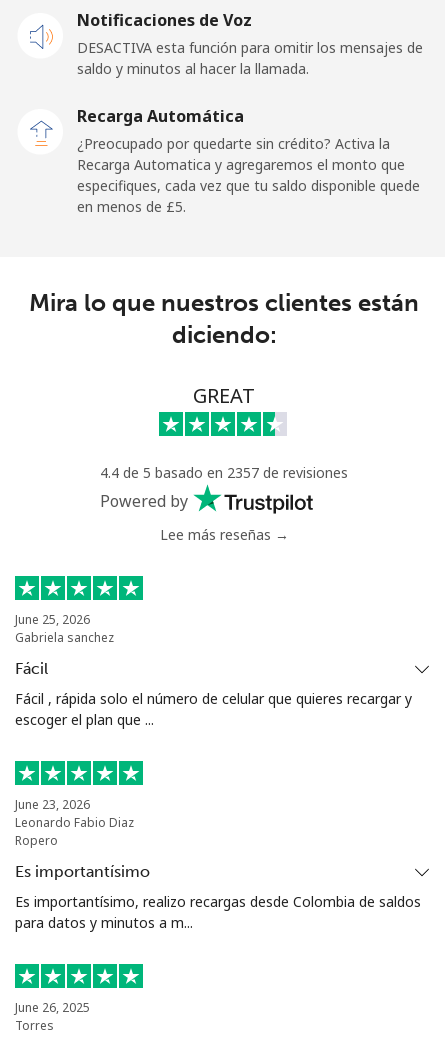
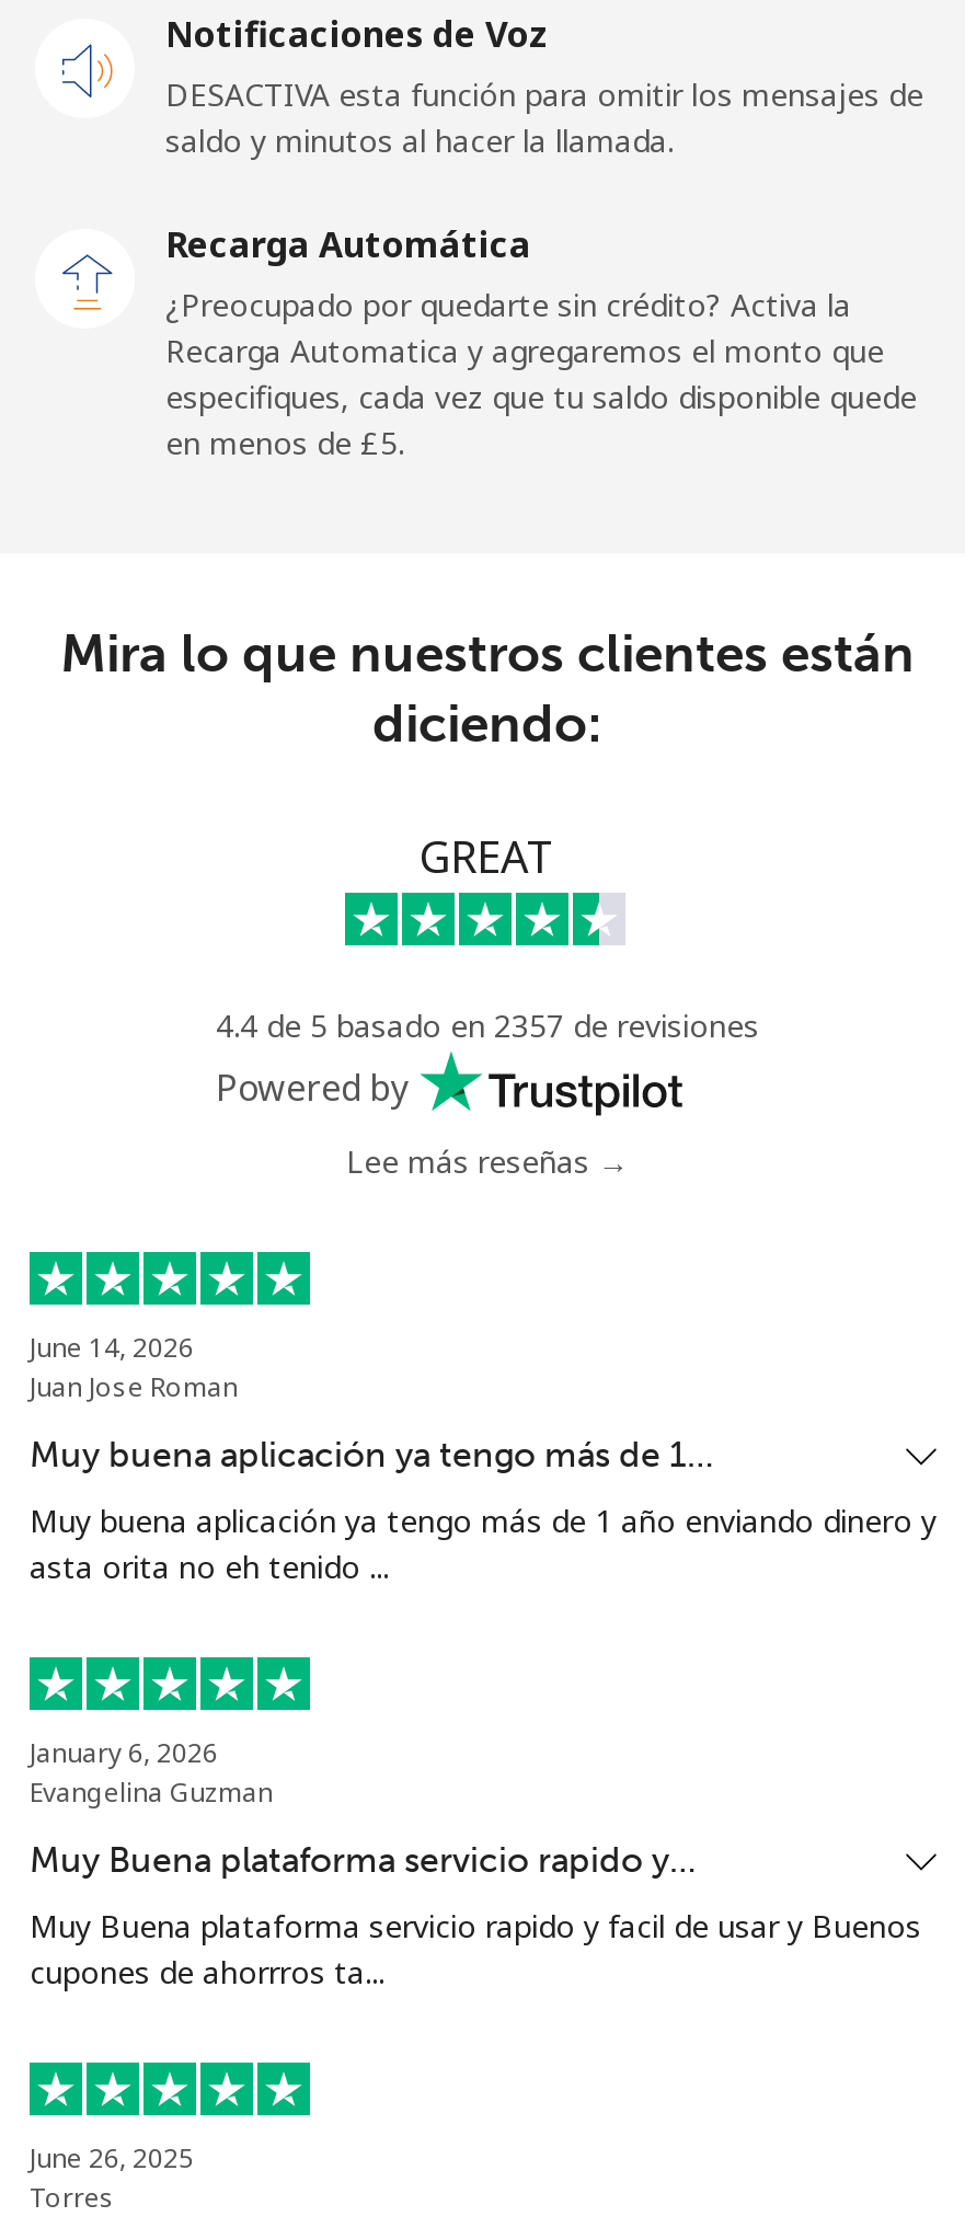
[15,611,114,646] June 25, 2026 | Gabriela sanchez -> [30,1328,238,1405] June 14, 2026 | Juan Jose Roman
[15,659,48,678] Fácil -> [30,1433,713,1475] Muy buena aplicación ya tengo más de 1…
[15,689,412,729] Fácil , rápida solo el número de celular que quieres recargar y | escoger el plan que ... -> [30,1499,937,1587] Muy buena aplicación ya tengo más de 1 año enviando dinero y | asta orita no eh tenido ...
[15,796,134,849] June 23, 2026 | Leonardo Fabio Diaz | Ropero -> [30,1734,273,1810] January 6, 2026 | Evangelina Guzman
[15,862,150,881] Es importantísimo -> [30,1839,696,1880] Muy Buena plataforma servicio rapido y…
[15,892,421,932] Es importantísimo, realizo recargas desde Colombia de saldos | para datos y minutos a m... -> [30,1904,921,1992] Muy Buena plataforma servicio rapido y facil de usar y Buenos | cupones de ahorrros ta...

